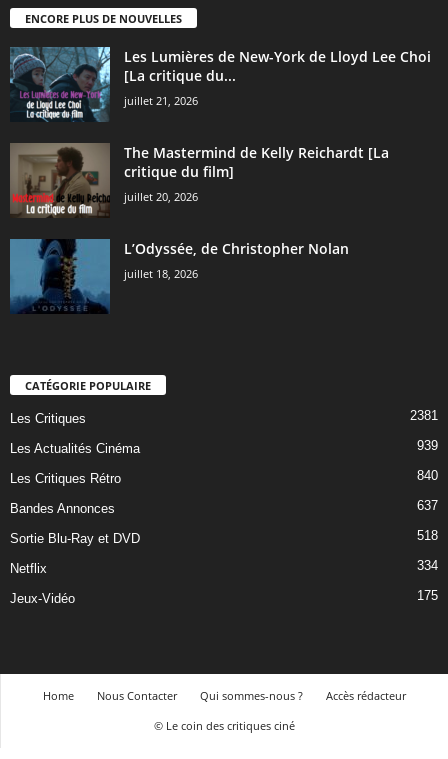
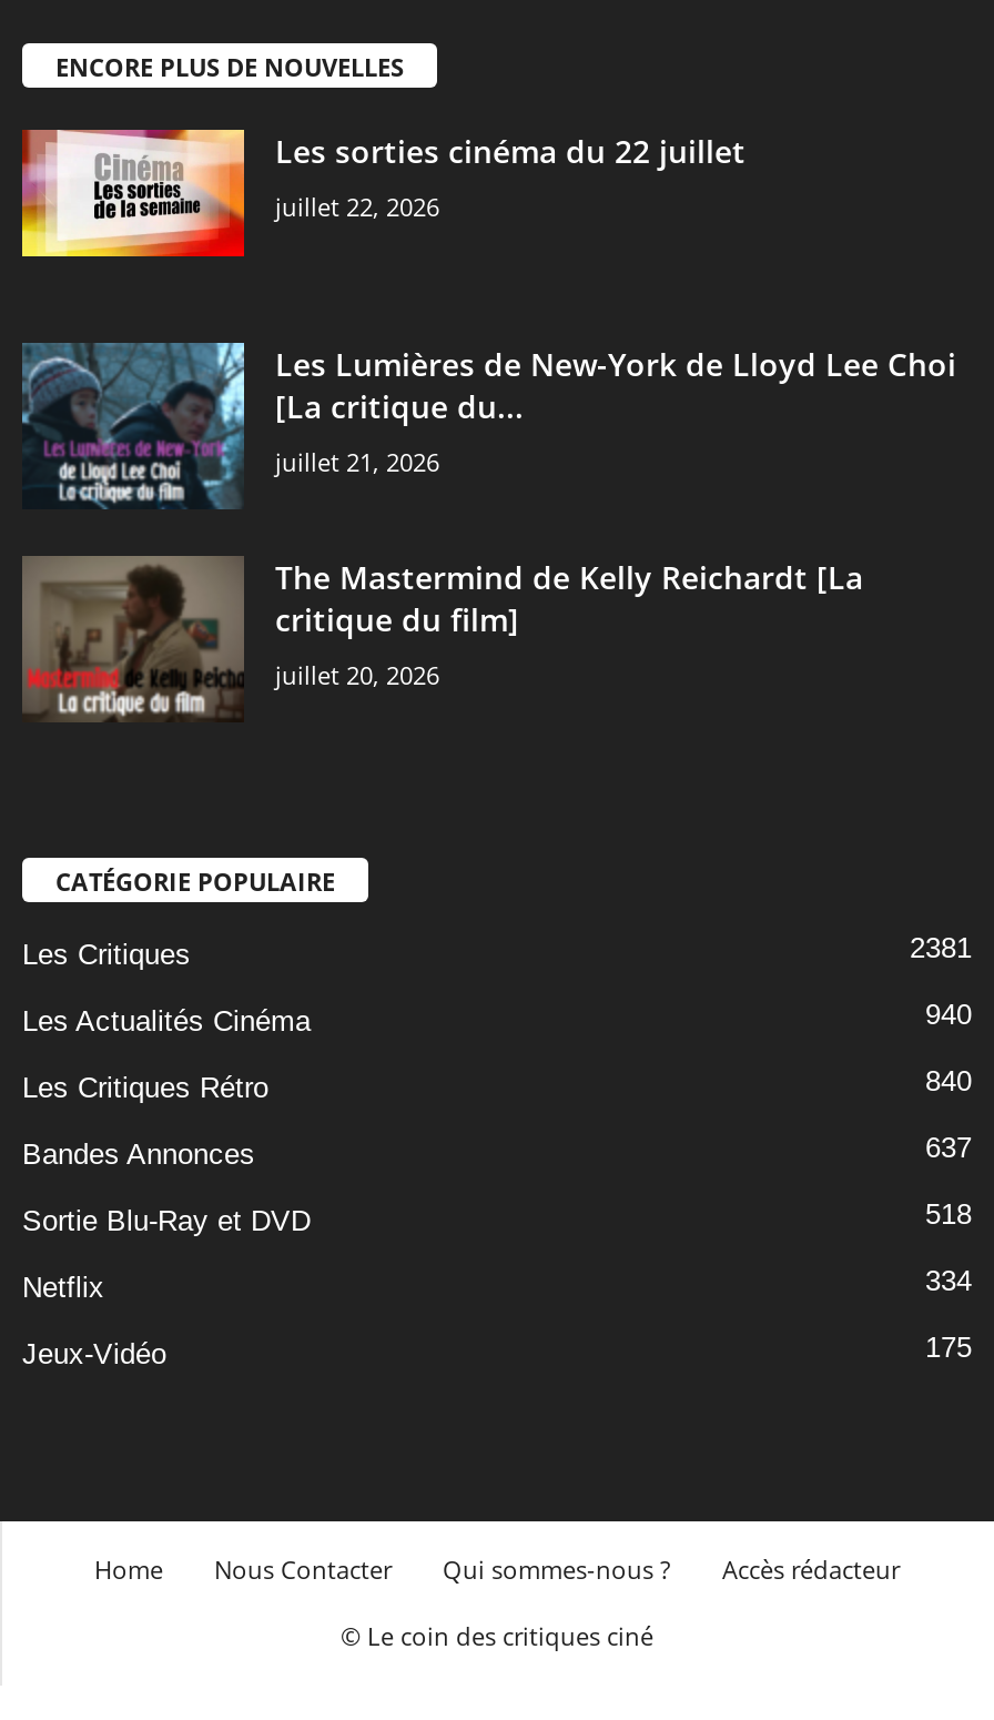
none -> [20,128,745,294] [image] | Les sorties cinéma du 22 juillet | juillet 22, 2026
moved [9,46,431,204] -> [20,341,956,692]: [image] | Les Lumières de New-York de Lloyd Lee Choi | [La critique du... | juillet 21, 2026 | The Mastermind de Kelly Reichardt [La | critique du film] | juillet 20, 2026
[10,239,349,313] [image] | L’Odyssée, de Christopher Nolan | juillet 18, 2026 -> none
[417,438,438,453] 939 -> [925,998,972,1032] 940

